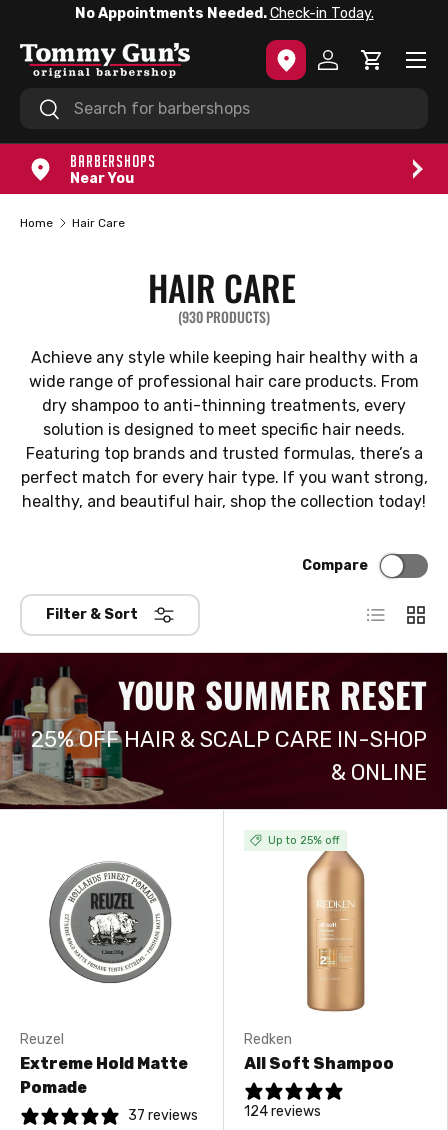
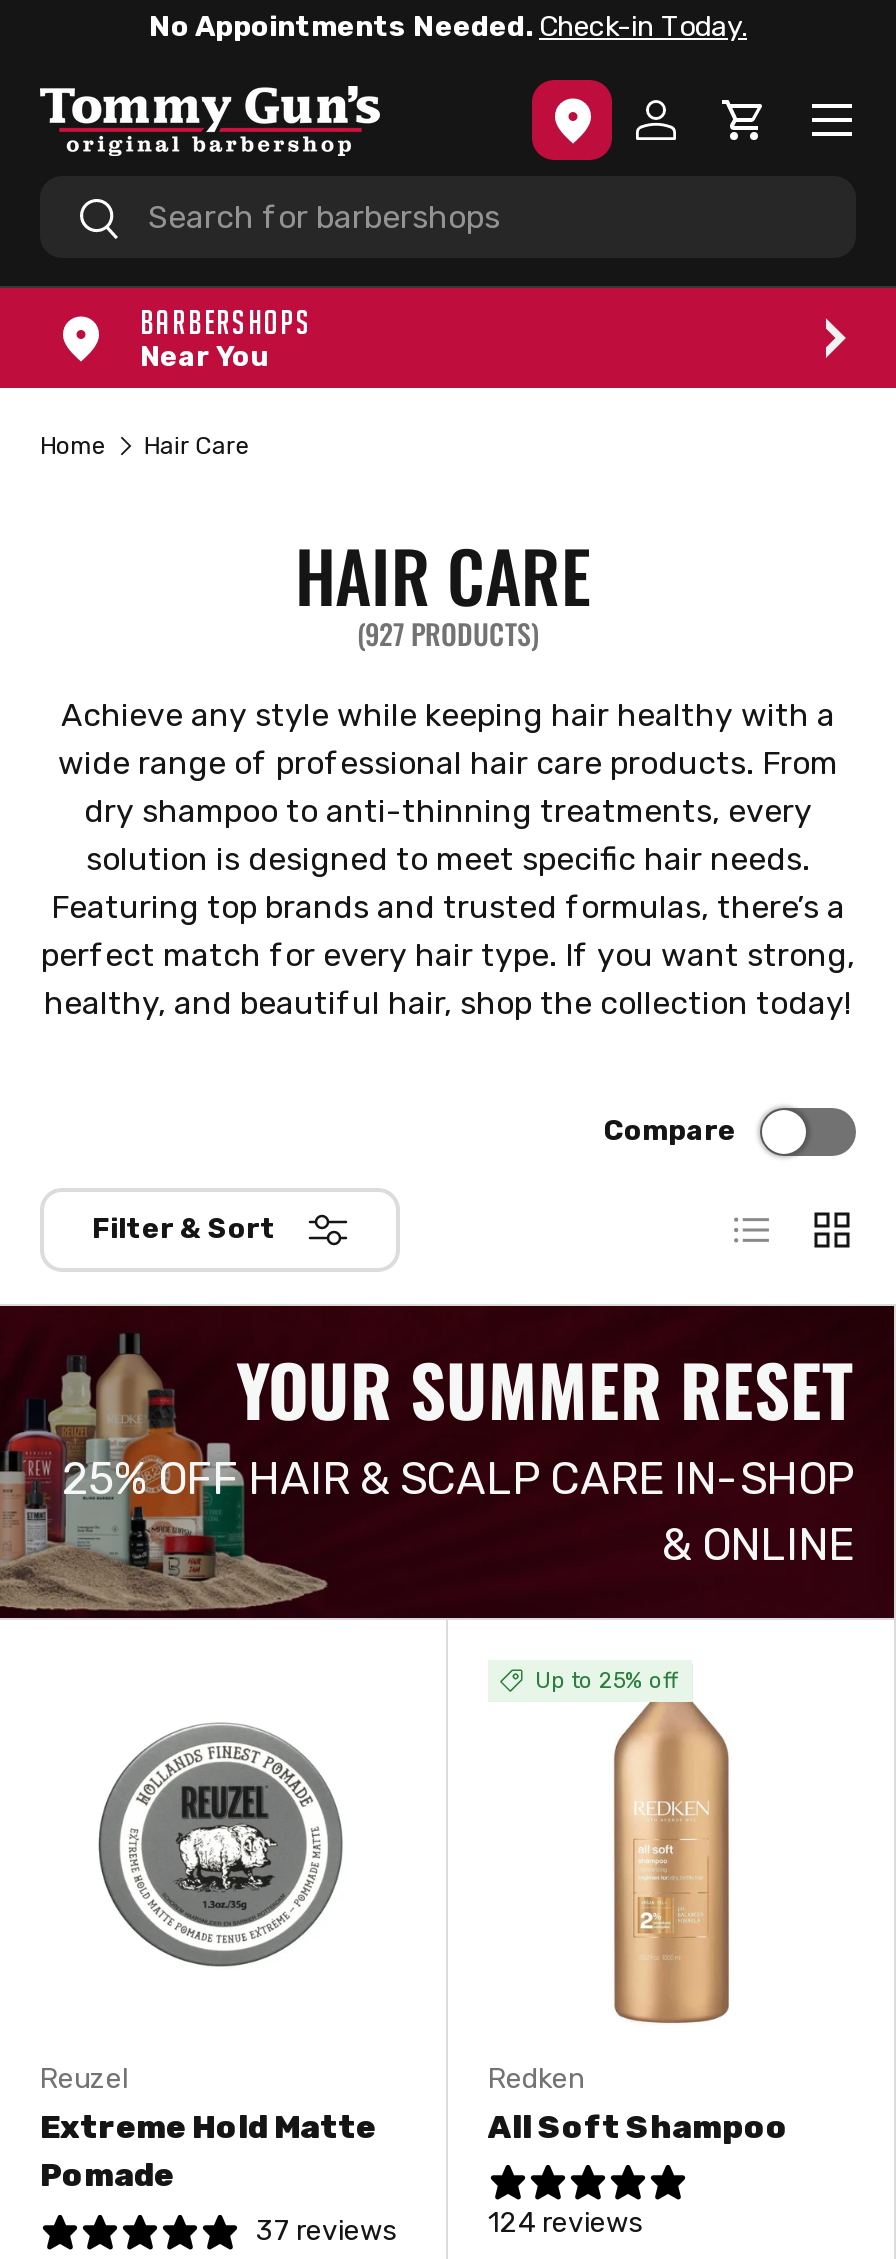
[178,306,270,327] (930 PRODUCTS) -> [357,611,539,653] (927 PRODUCTS)

